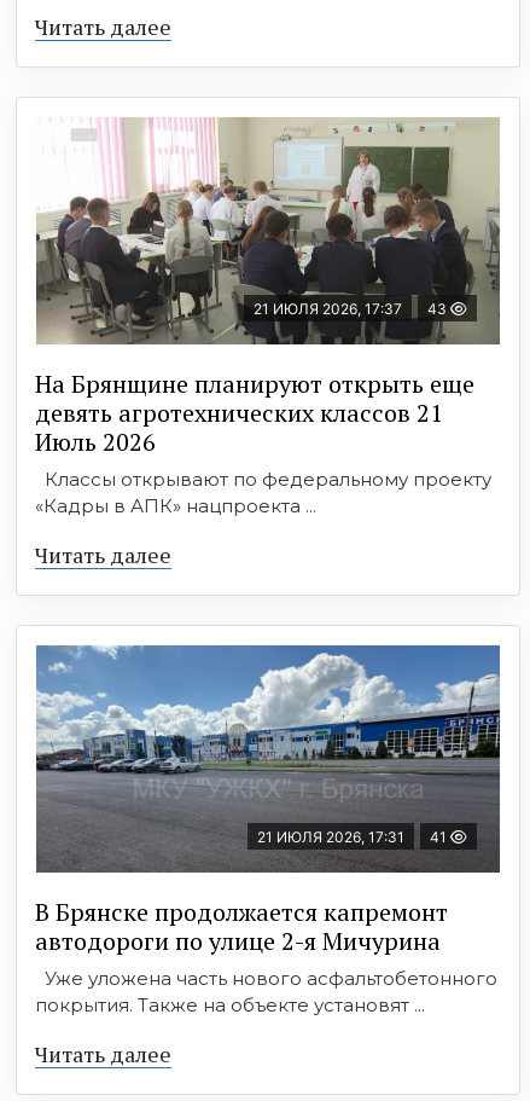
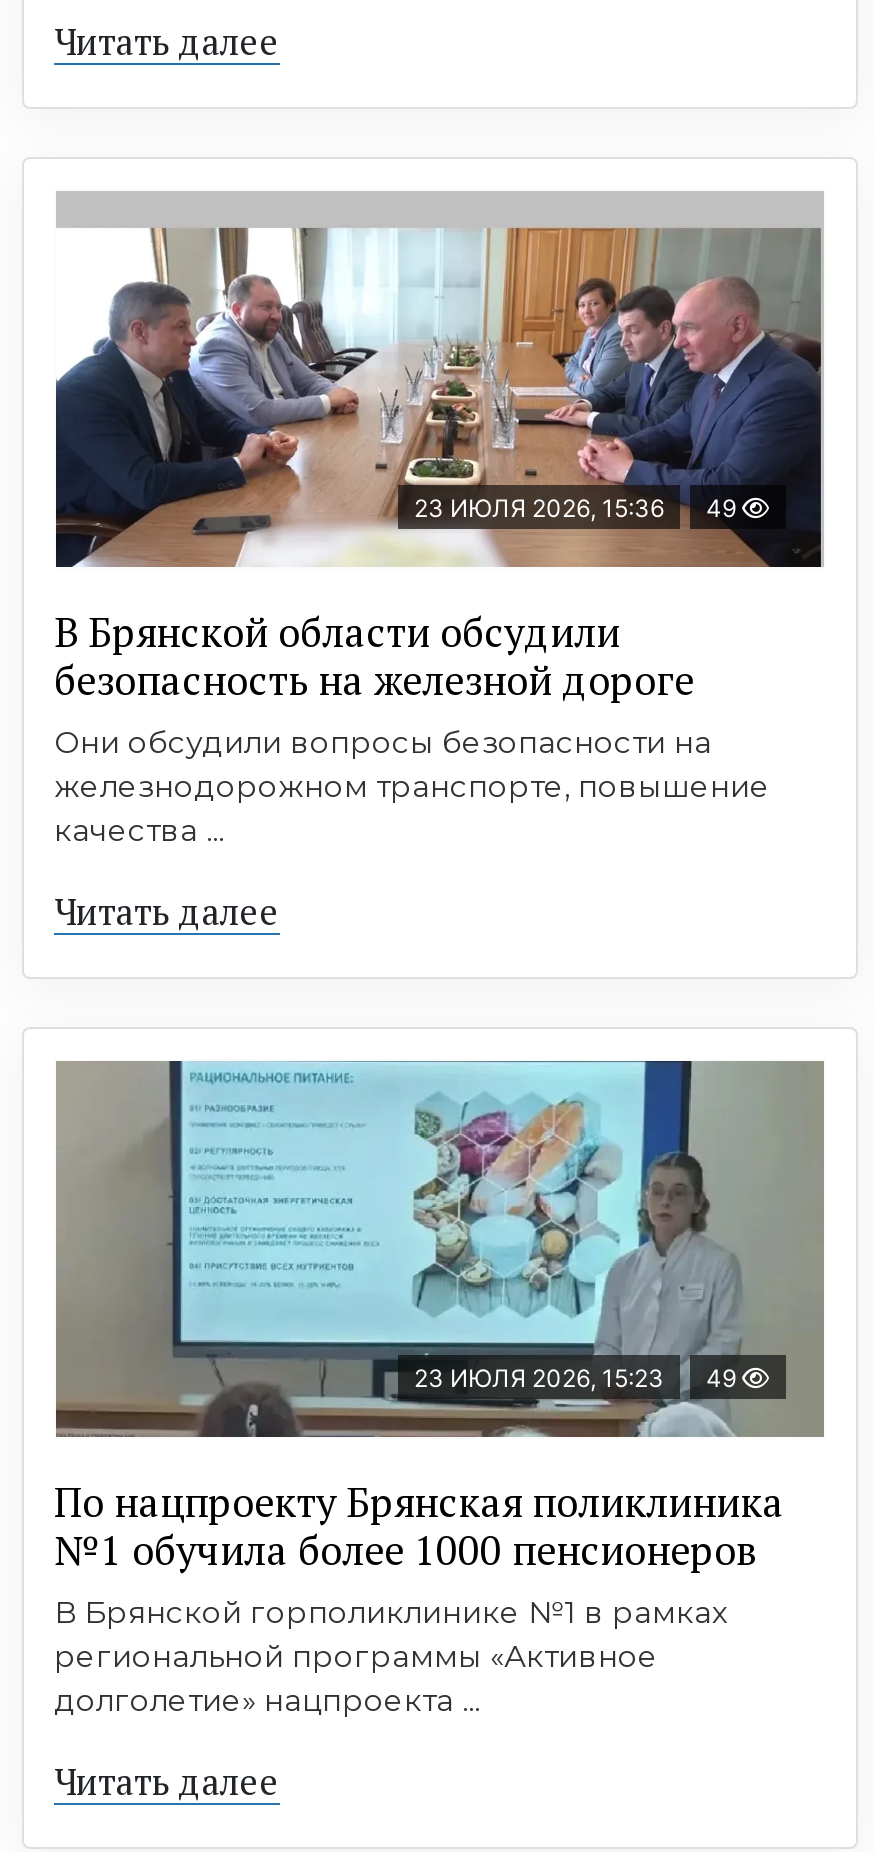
[35,118,500,346] [image] | 21 ИЮЛЯ 2026, 17:37 | 43 -> [54,191,824,569] [image] | 23 ИЮЛЯ 2026, 15:36 | 49
[35,367,491,517] На Брянщине планируют открыть еще | девять агротехнических классов 21 | Июль 2026 | Классы открывают по федеральному проекту | «Кадры в АПК» нацпроекта ... -> [54,604,770,848] В Брянской области обсудили | безопасность на железной дороге | Они обсудили вопросы безопасности на | железнодорожном транспорте, повышение | качества ...
[36,644,501,873] [image] | 21 ИЮЛЯ 2026, 17:31 | 41 -> [56,1059,824,1437] [image] | 23 ИЮЛЯ 2026, 15:23 | 49
[35,895,497,1016] В Брянске продолжается капремонт | автодороги по улице 2-я Мичурина | Уже уложена часть нового асфальтобетонного | покрытия. Также на объекте установят ... -> [54,1474,784,1718] По нацпроекту Брянская поликлиника | №1 обучила более 1000 пенсионеров | В Брянской горполиклинике №1 в рамках | региональной программы «Активное | долголетие» нацпроекта ...

